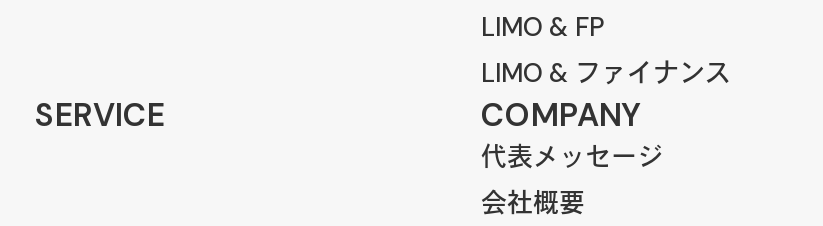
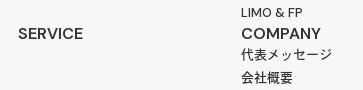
[481,55,731,89] LIMO & ファイナンス -> none

